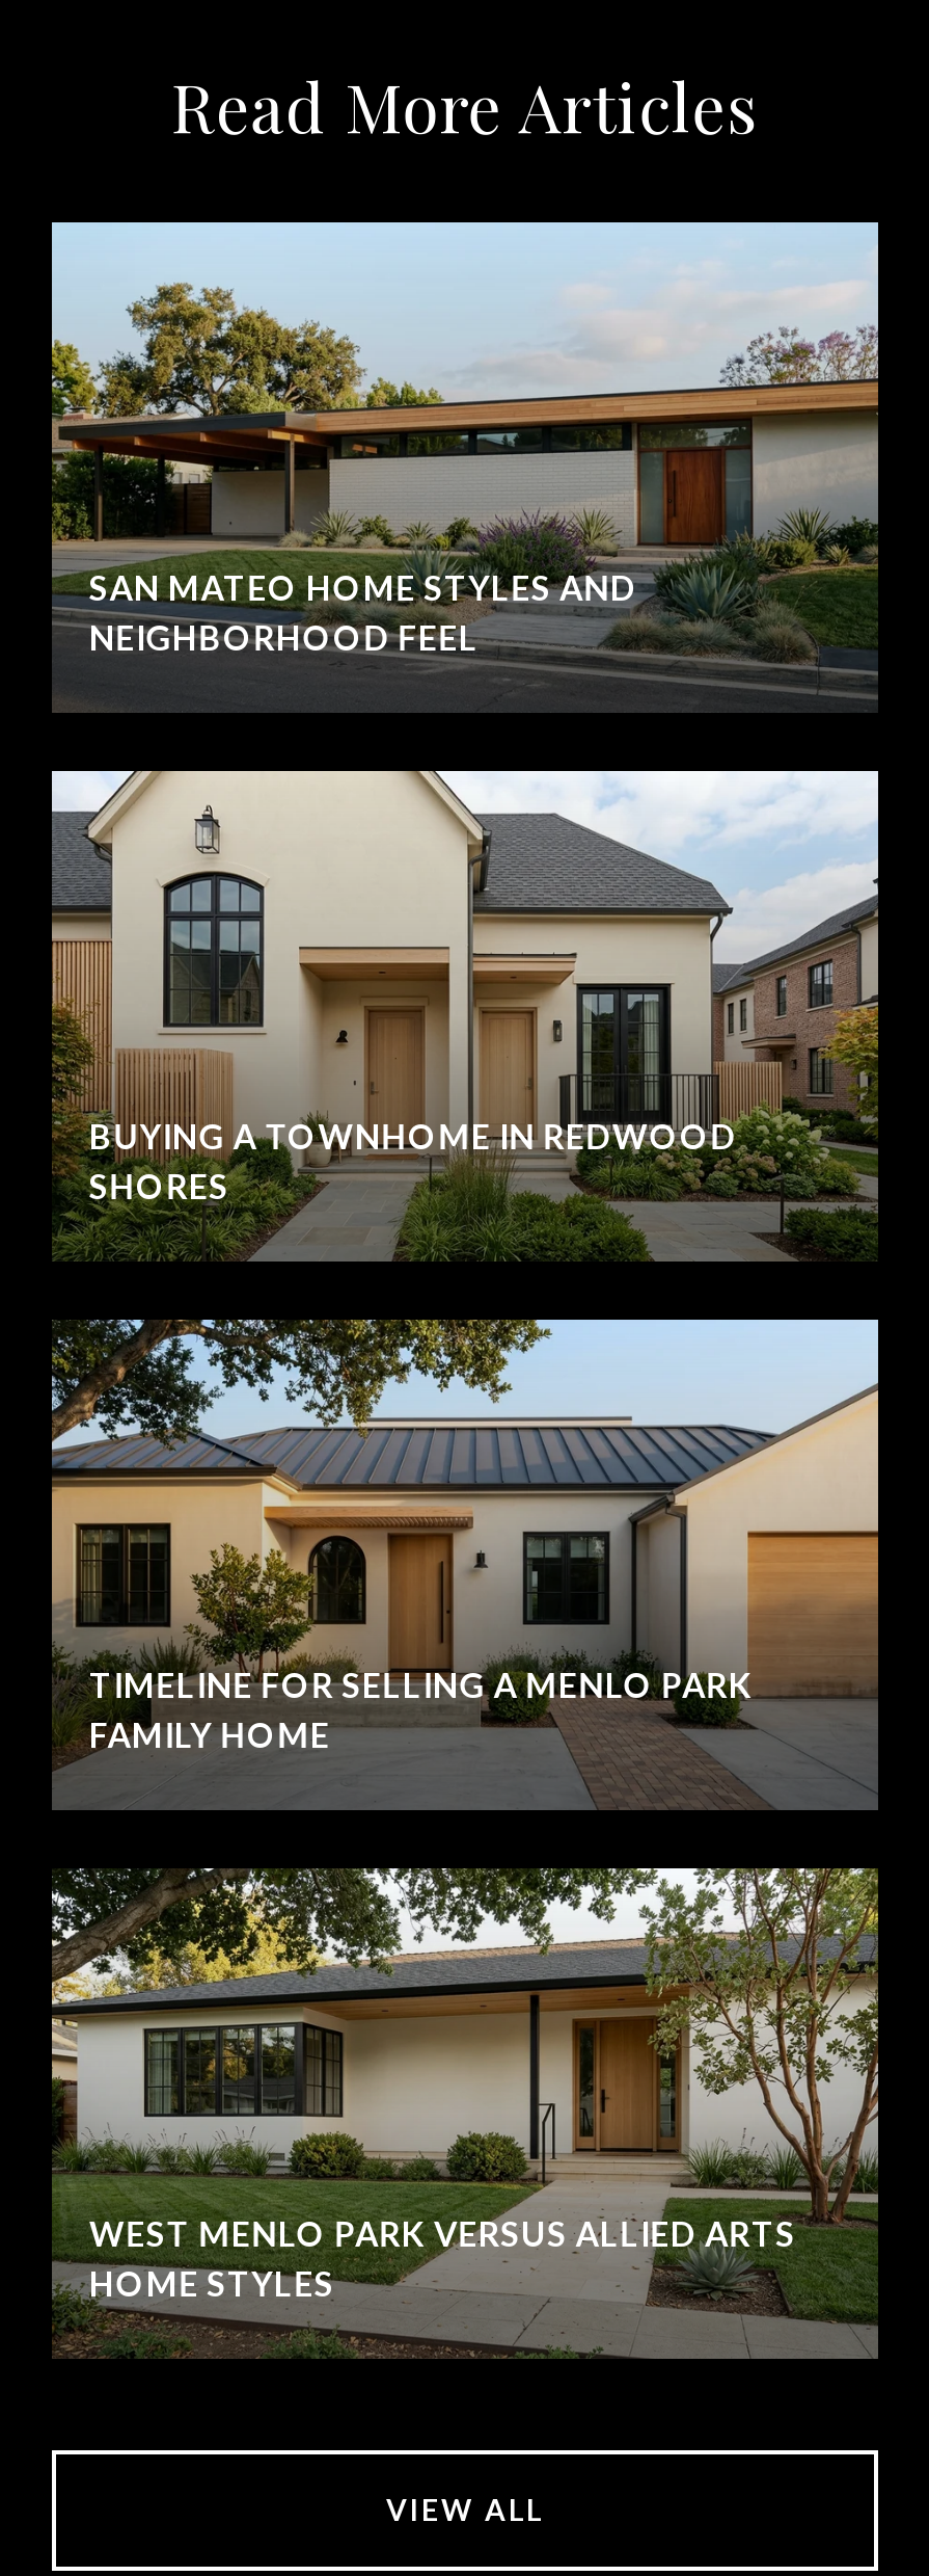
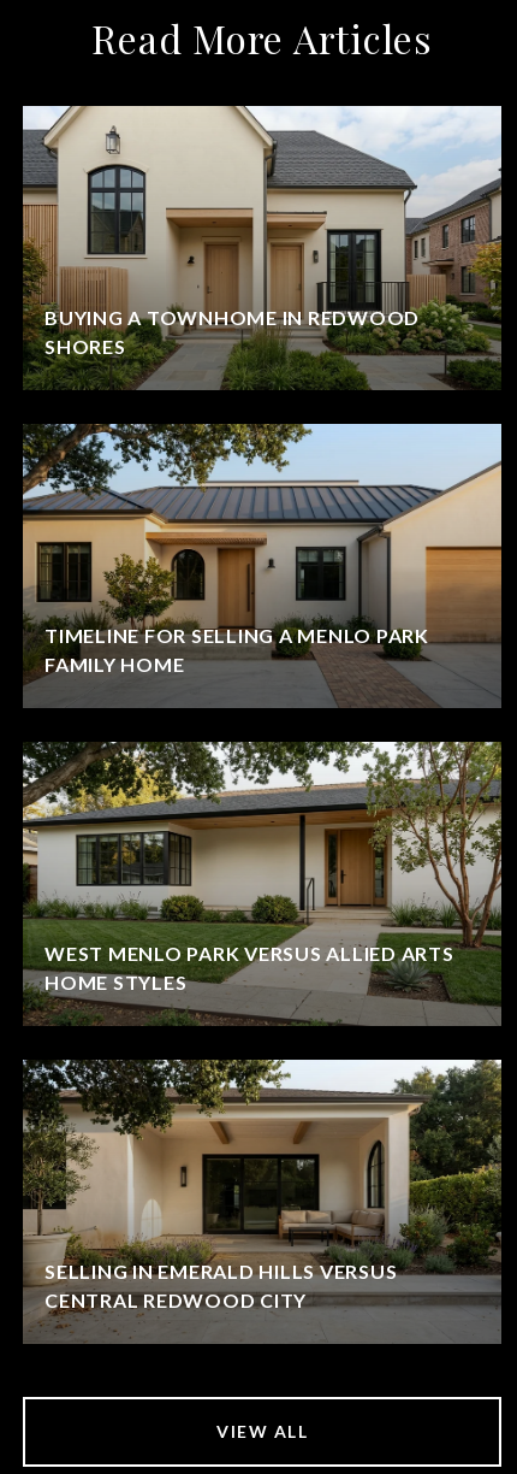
[52,220,880,711] [image] | SAN MATEO HOME STYLES AND | NEIGHBORHOOD FEEL -> none
moved [48,767,882,2302] -> [20,104,504,993]: [image] | BUYING A TOWNHOME IN REDWOOD | SHORES | TIMELINE FOR SELLING A MENLO PARK | FAMILY HOME | WEST MENLO PARK VERSUS ALLIED ARTS | HOME STYLES
none -> [22,1059,503,1344] [image] | SELLING IN EMERALD HILLS VERSUS | CENTRAL REDWOOD CITY

